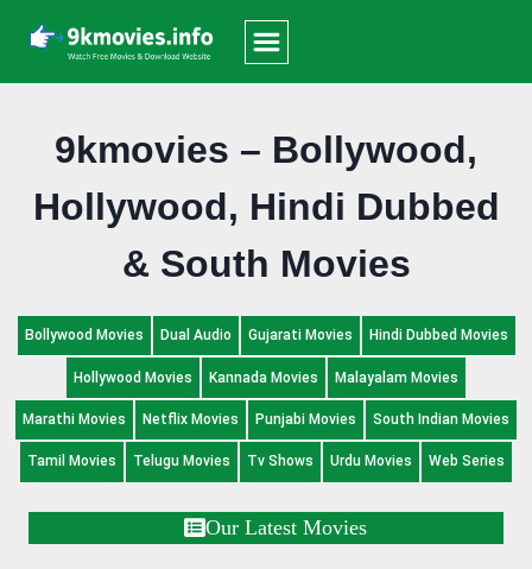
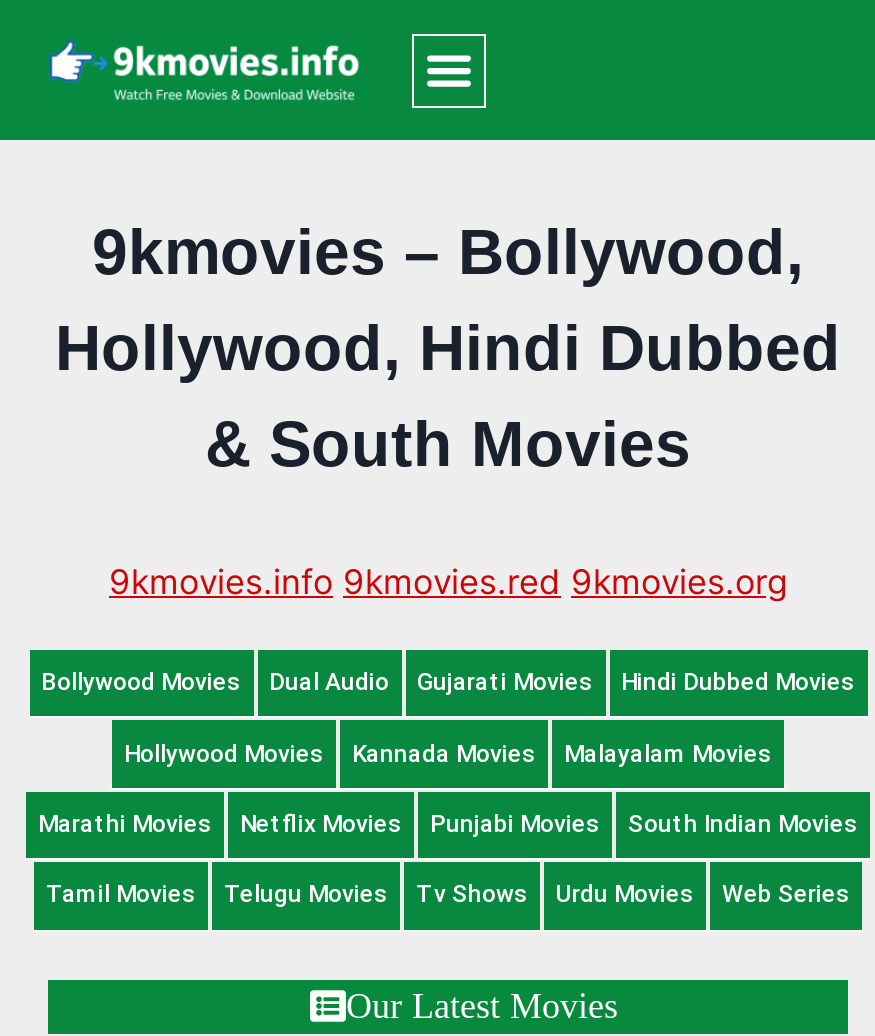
none -> [109,562,787,602] 9kmovies.info 9kmovies.red 9kmovies.org

